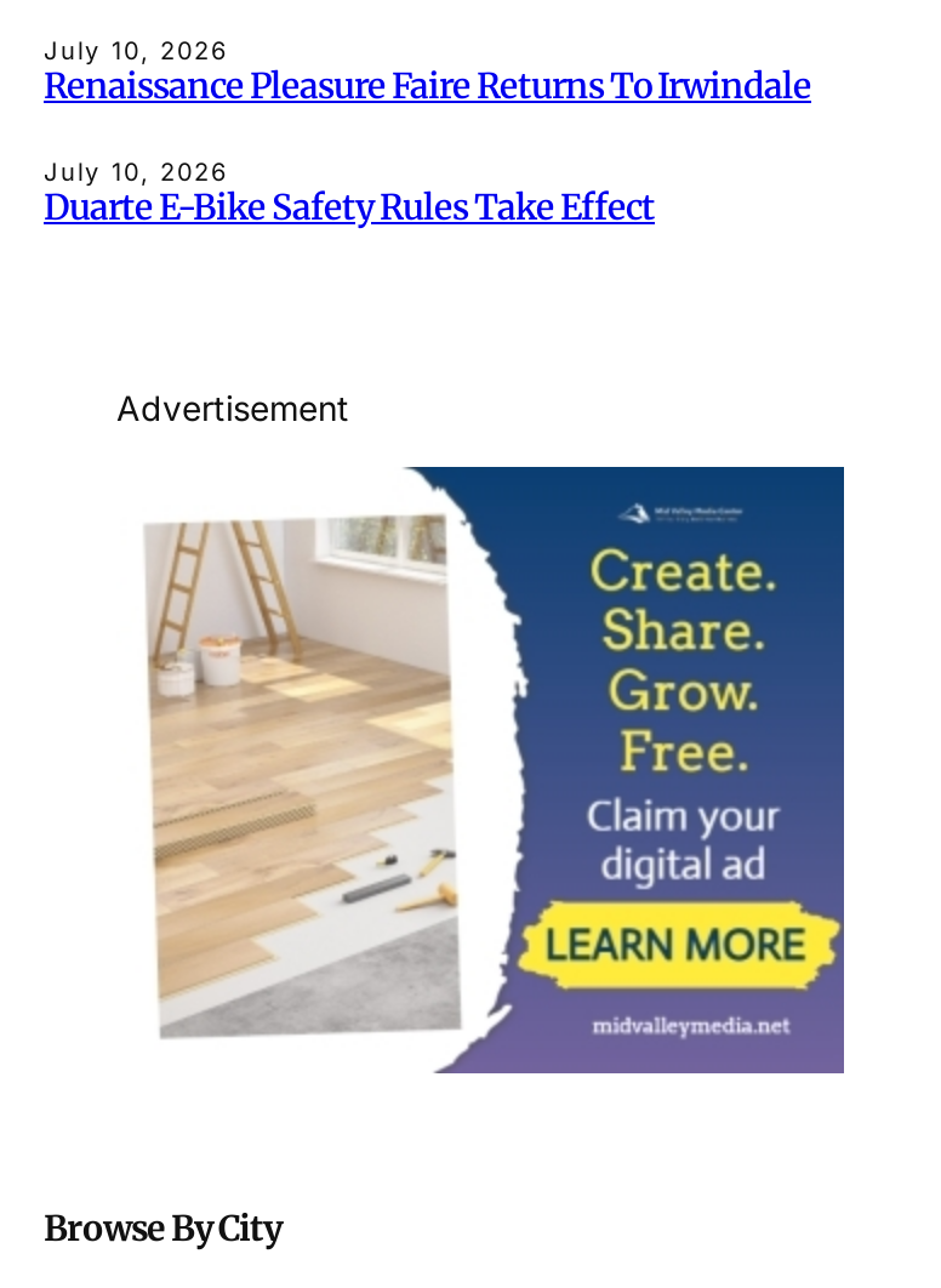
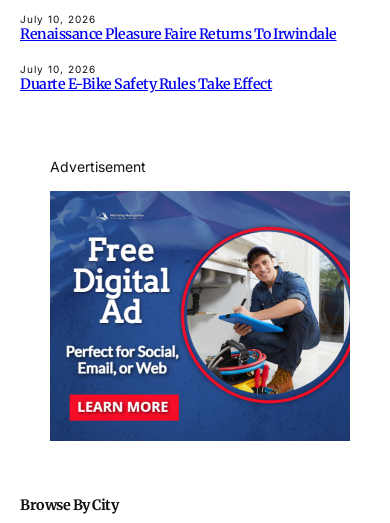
[116,467,846,1076] [image] -> [49,190,351,442] [image]

